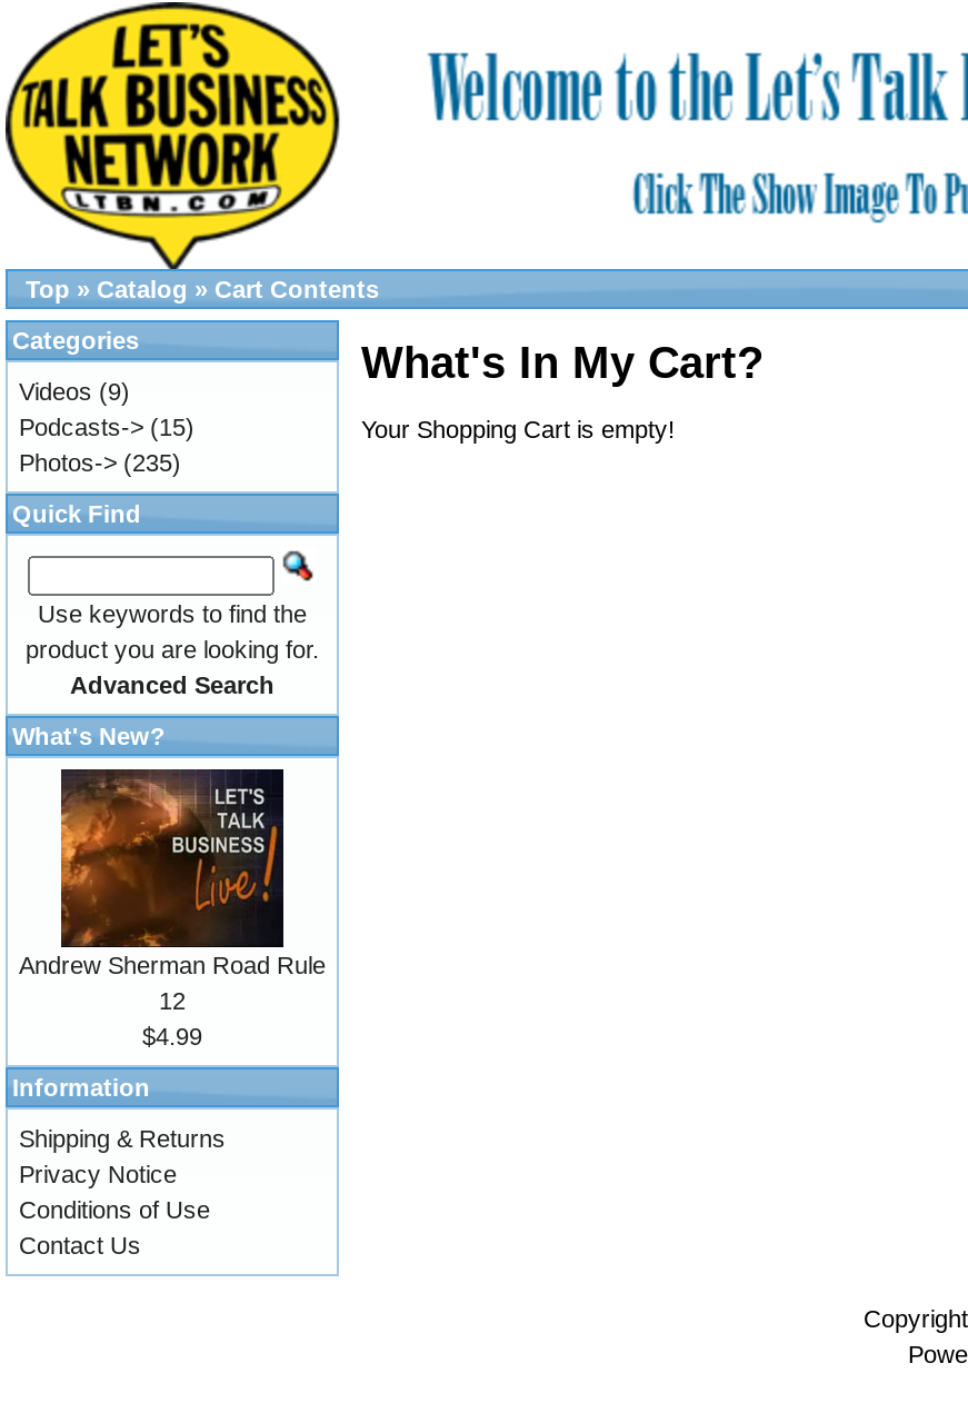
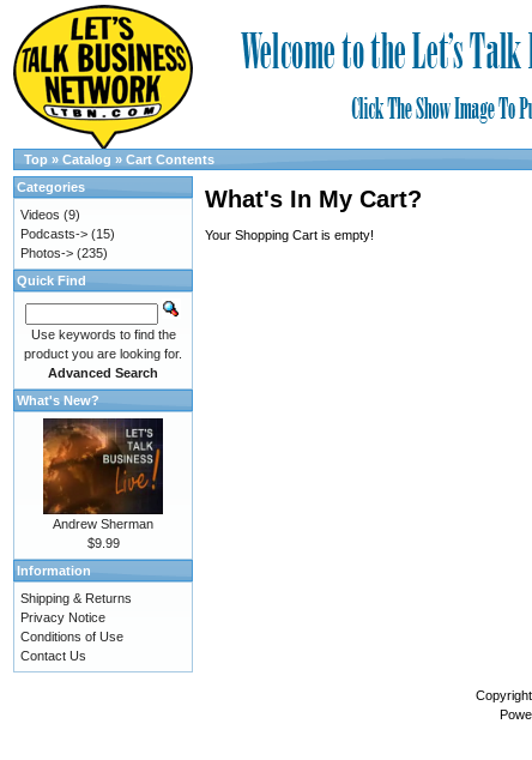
[19,952,326,1049] Andrew Sherman Road Rule | 12 | $4.99 -> [53,517,153,550] Andrew Sherman | $9.99

